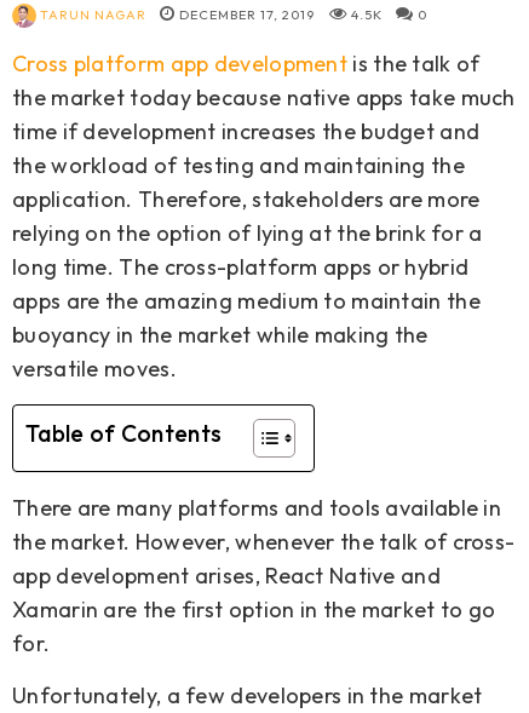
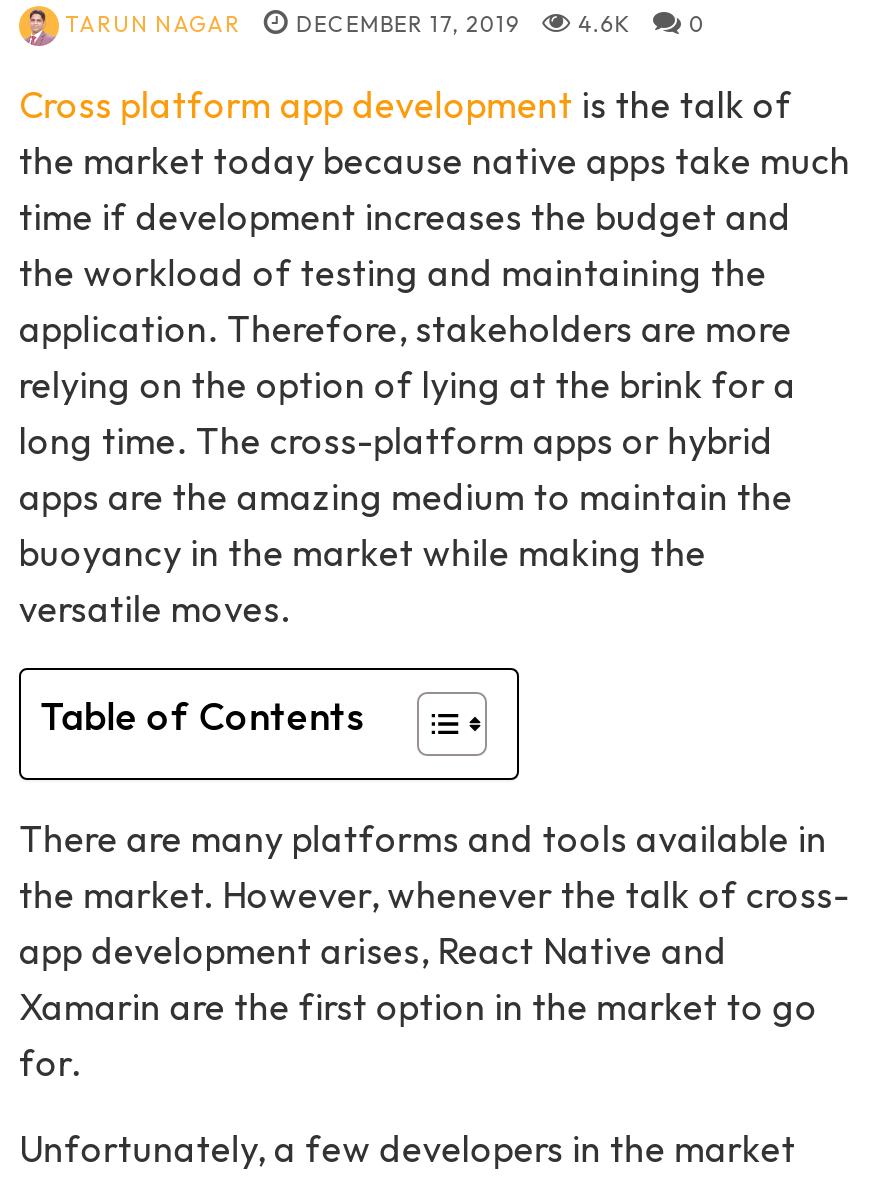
[36,6,427,23] TARUN NAGAR DECEMBER 17, 2019 4.5K 0 -> [59,10,705,38] TARUN NAGAR DECEMBER 17, 2019 4.6K 0

